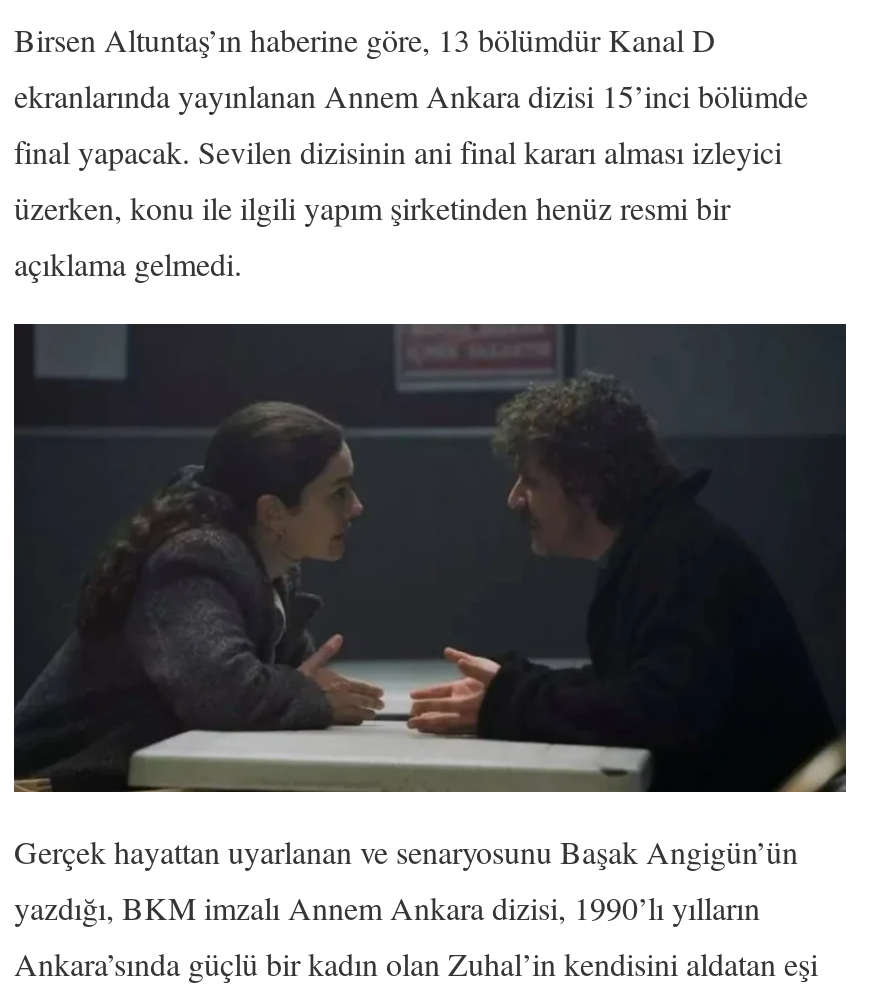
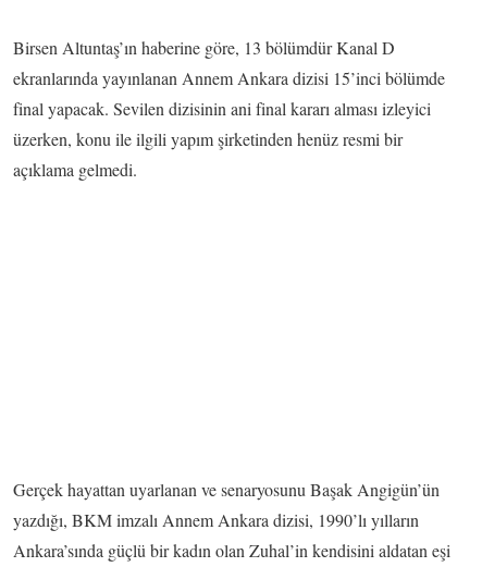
[12,322,848,794] [image] -> none

